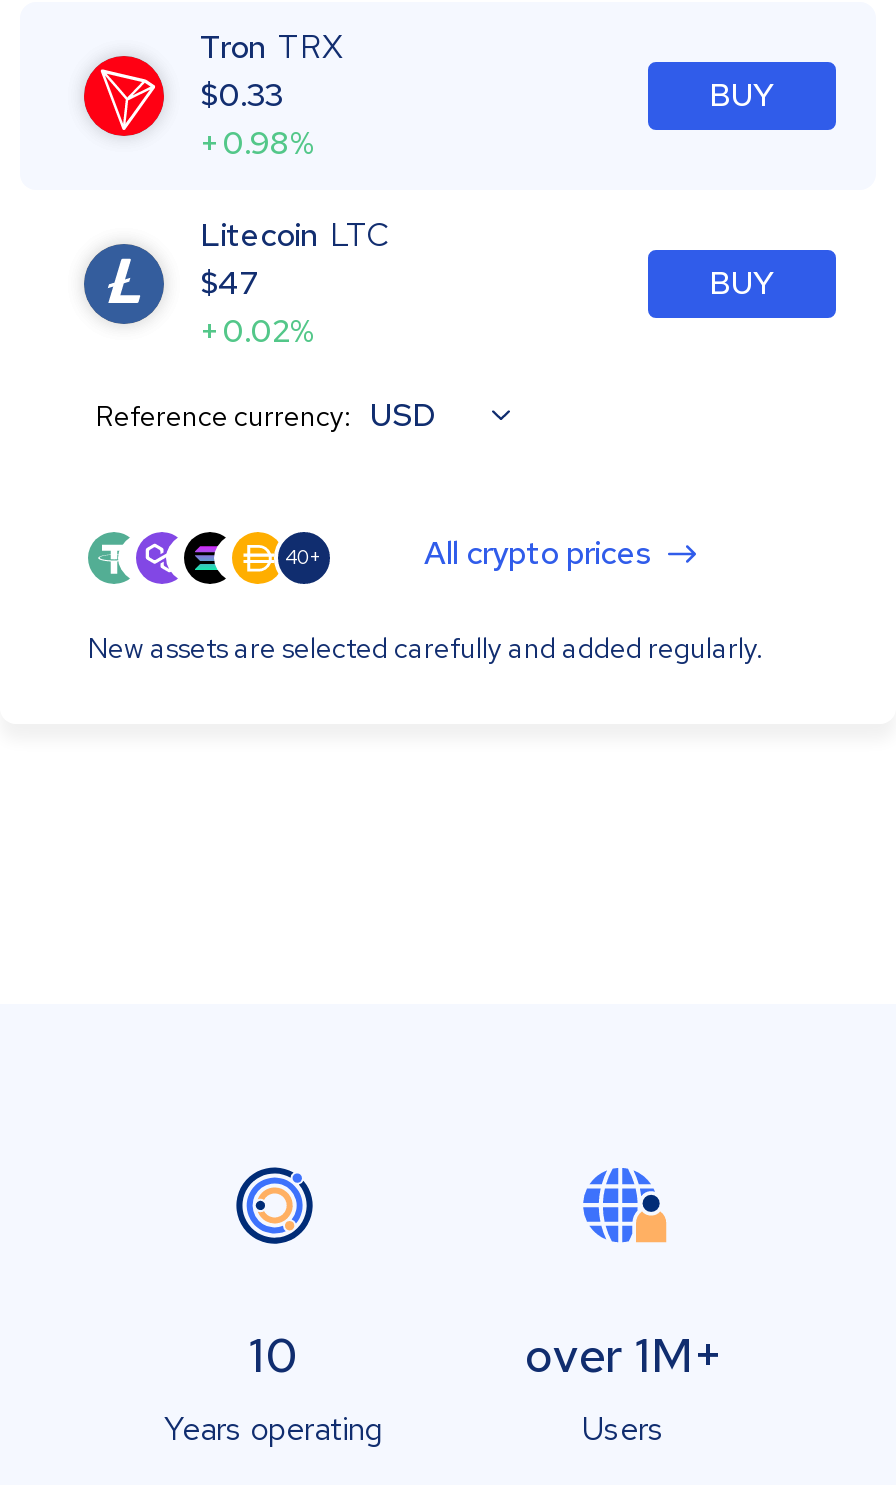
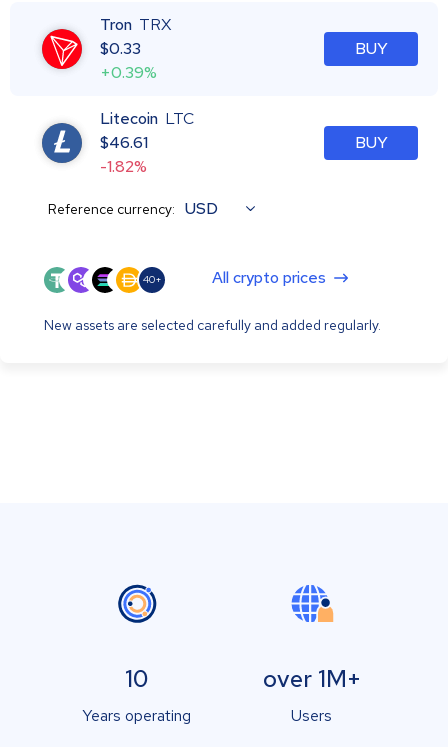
[200,122,316,164] +0.98% -> [100,62,157,83] +0.39%
[200,262,260,304] $47 -> [100,132,148,153] $46.61
[200,310,316,352] +0.02% -> [100,156,147,177] -1.82%

